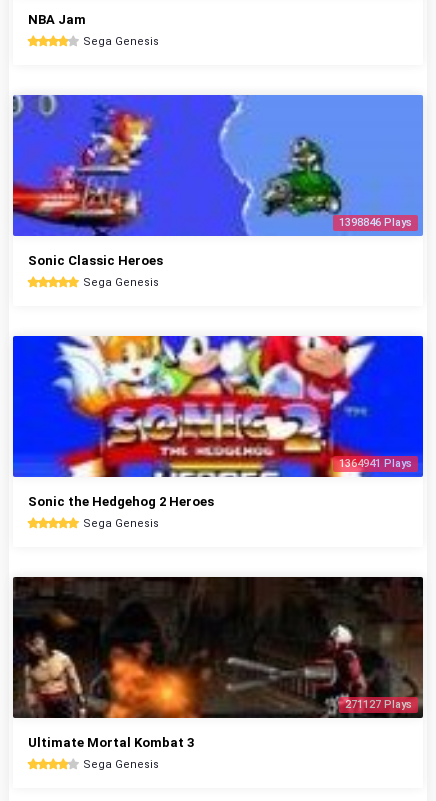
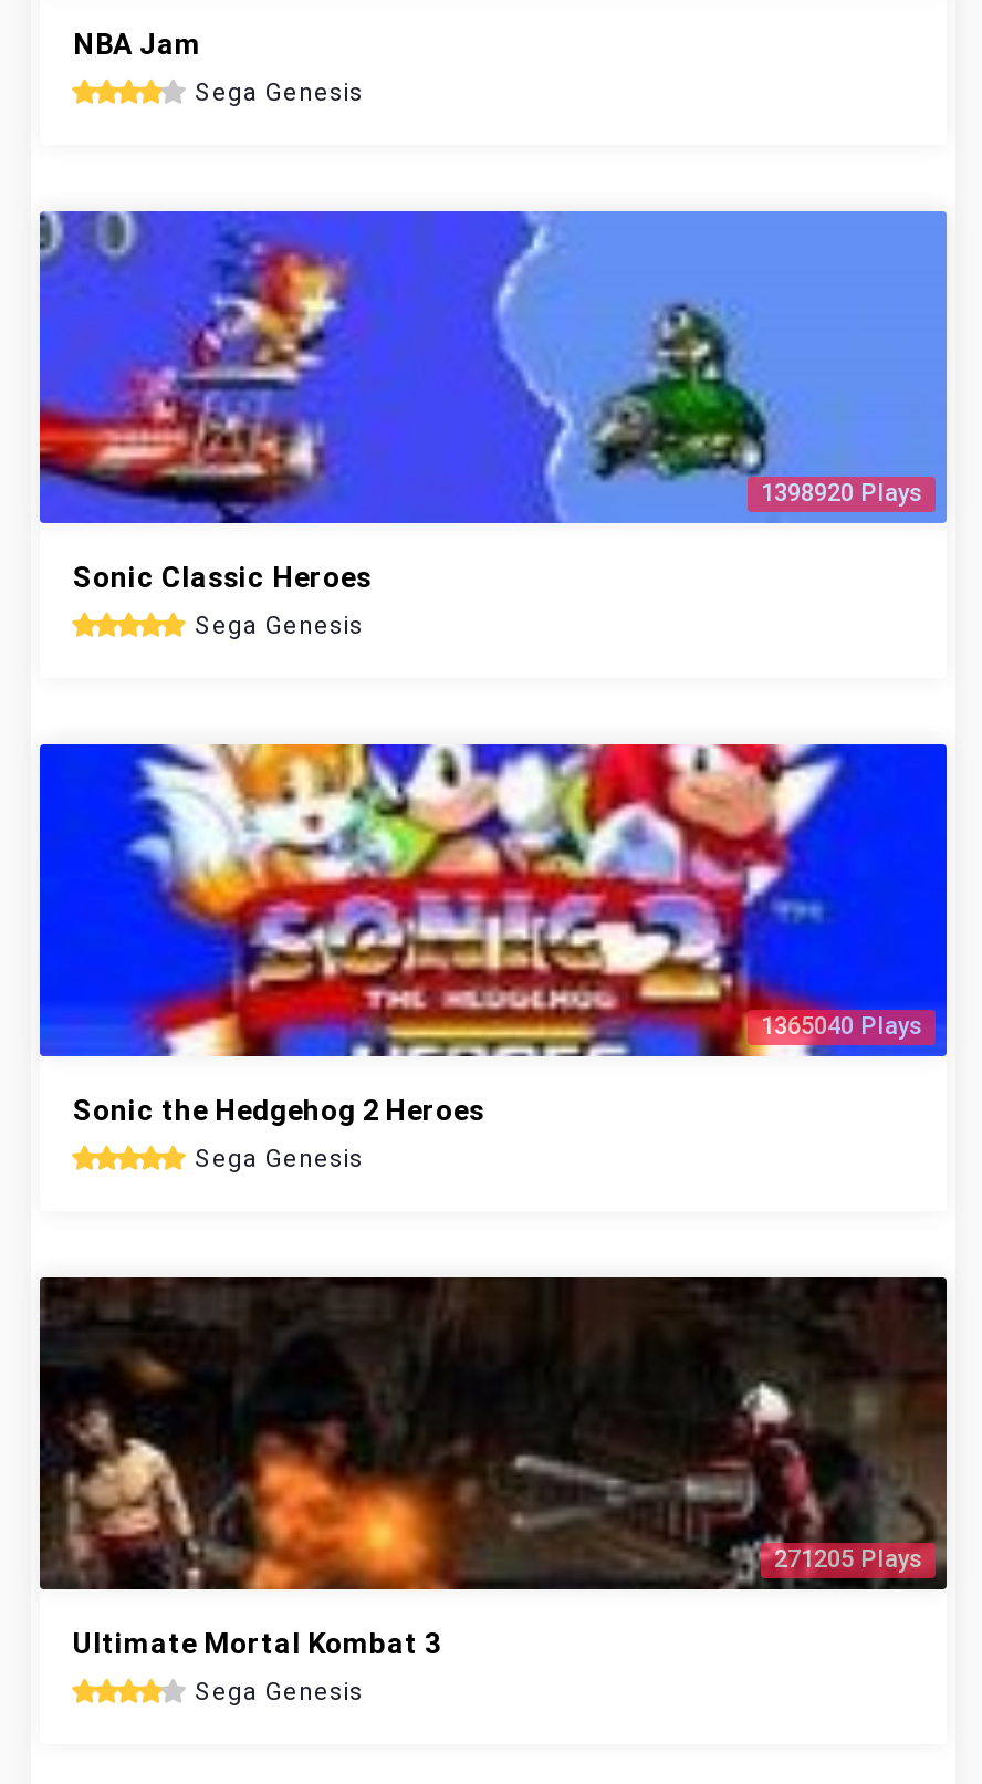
[339,216,412,229] 1398846 Plays -> [761,479,922,508] 1398920 Plays
[339,457,412,470] 1364941 Plays -> [761,1012,922,1041] 1365040 Plays
[345,698,412,711] 271127 Plays -> [774,1545,922,1574] 271205 Plays

